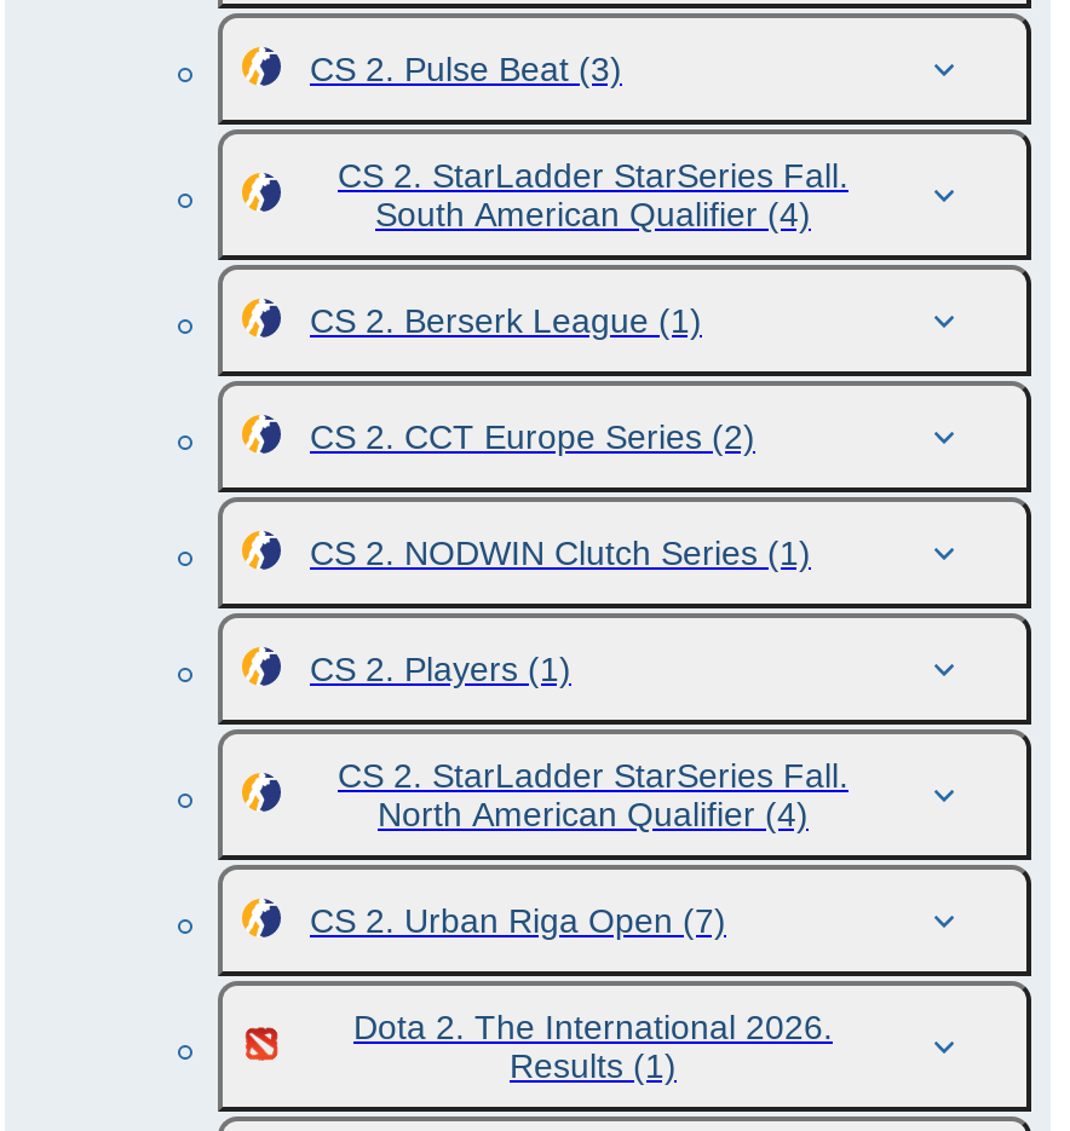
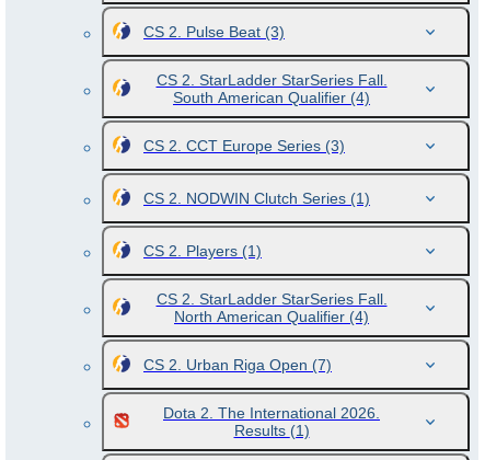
[310,301,755,456] CS 2. Berserk League (1) | CS 2. CCT Europe Series (2) -> [143,137,345,154] CS 2. CCT Europe Series (3)

